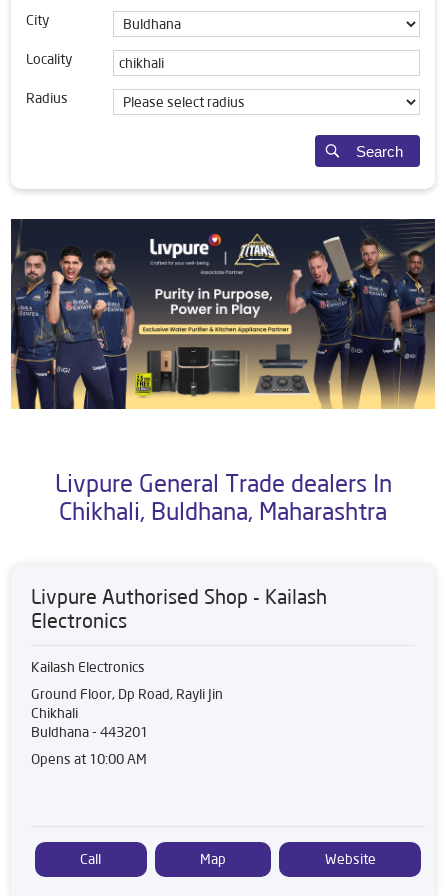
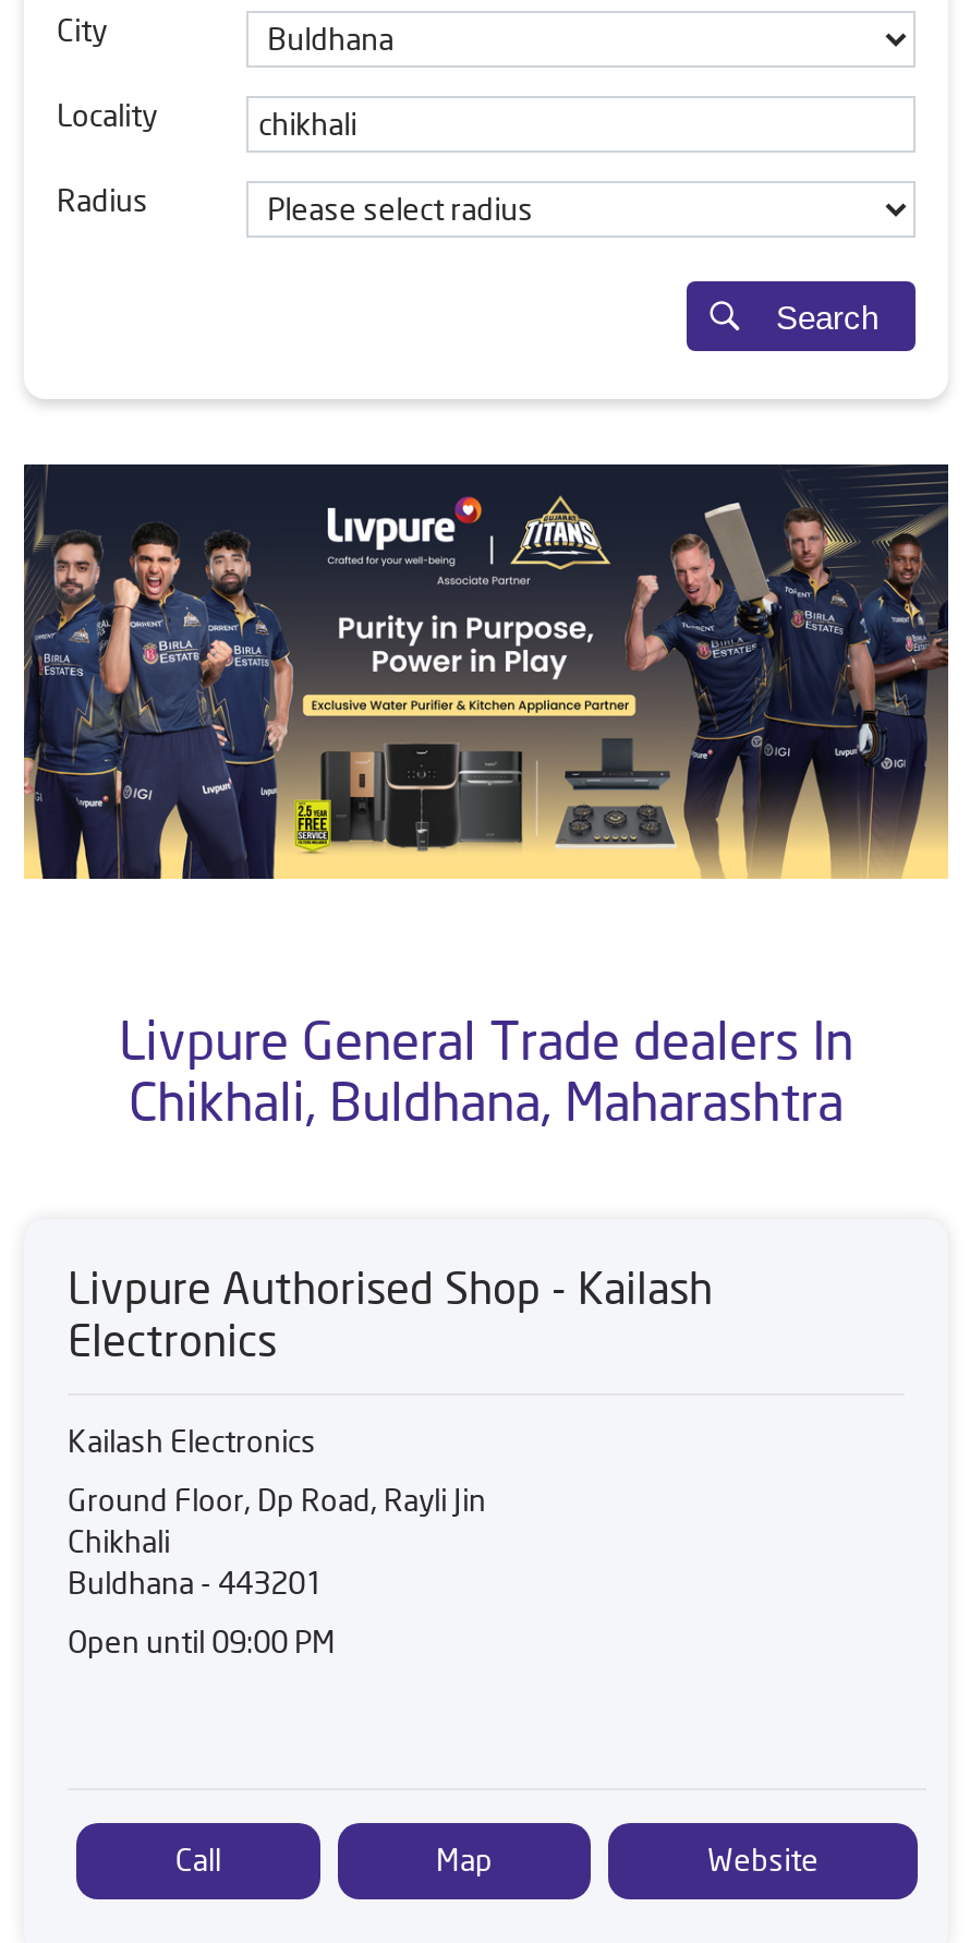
[31,750,147,768] Opens at 10:00 AM -> [68,1622,336,1661] Open until 09:00 PM

